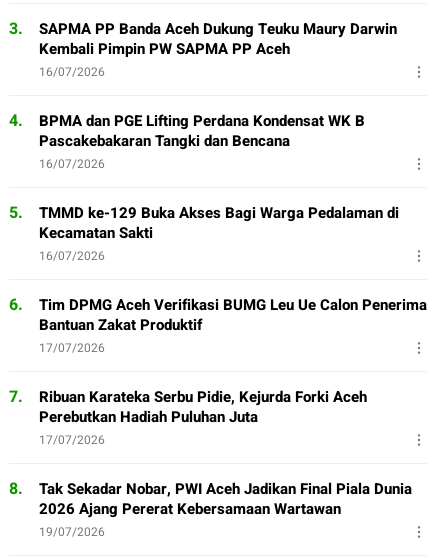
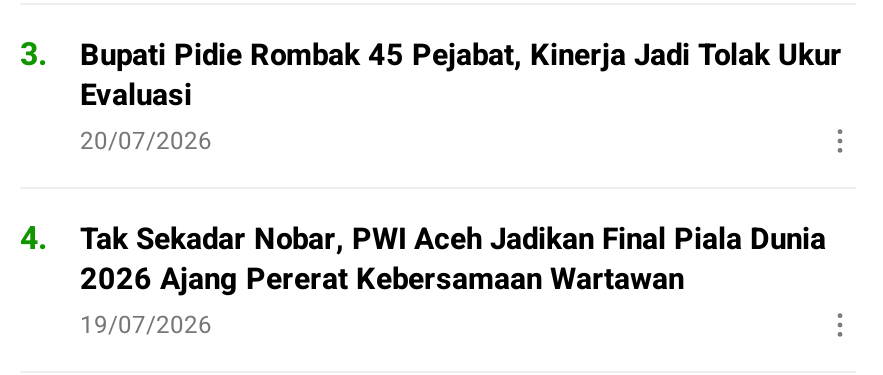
[39,18,397,81] SAPMA PP Banda Aceh Dukung Teuku Maury Darwin | Kembali Pimpin PW SAPMA PP Aceh | 16/07/2026 -> [80,32,842,158] Bupati Pidie Rombak 45 Pejabat, Kinerja Jadi Tolak Ukur | Evaluasi | 20/07/2026
[9,110,427,501] BPMA dan PGE Lifting Perdana Kondensat WK B | Pascakebakaran Tangki dan Bencana | 16/07/2026 | 5. | TMMD ke-129 Buka Akses Bagi Warga Pedalaman di | Kecamatan Sakti | 16/07/2026 | 6. | Tim DPMG Aceh Verifikasi BUMG Leu Ue Calon Penerima | Bantuan Zakat Produktif | 17/07/2026 | 7. | Ribuan Karateka Serbu Pidie, Kejurda Forki Aceh | Perebutkan Hadiah Puluhan Juta | 17/07/2026 | 8. -> none

